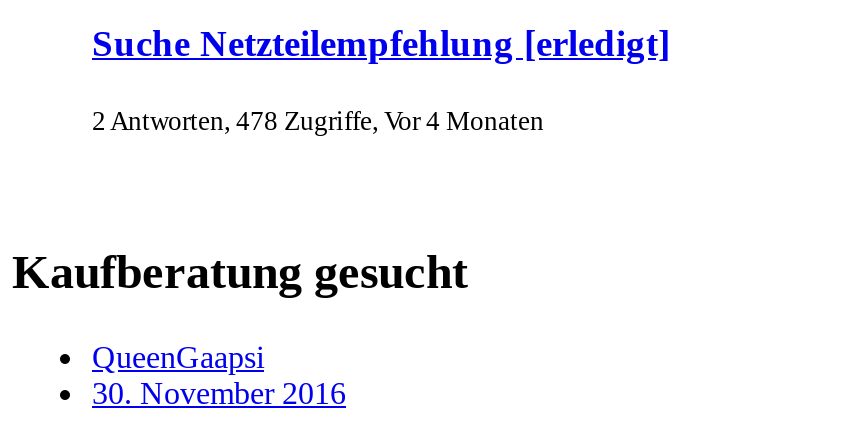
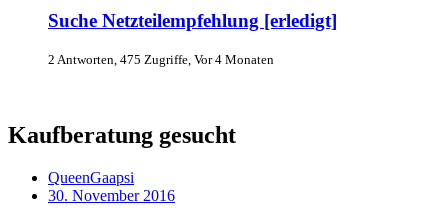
[92,107,544,137] 2 Antworten, 478 Zugriffe, Vor 4 Monaten -> [48,52,274,67] 2 Antworten, 475 Zugriffe, Vor 4 Monaten

